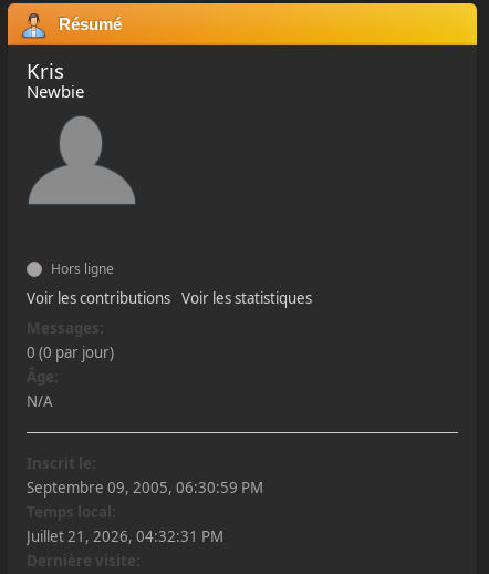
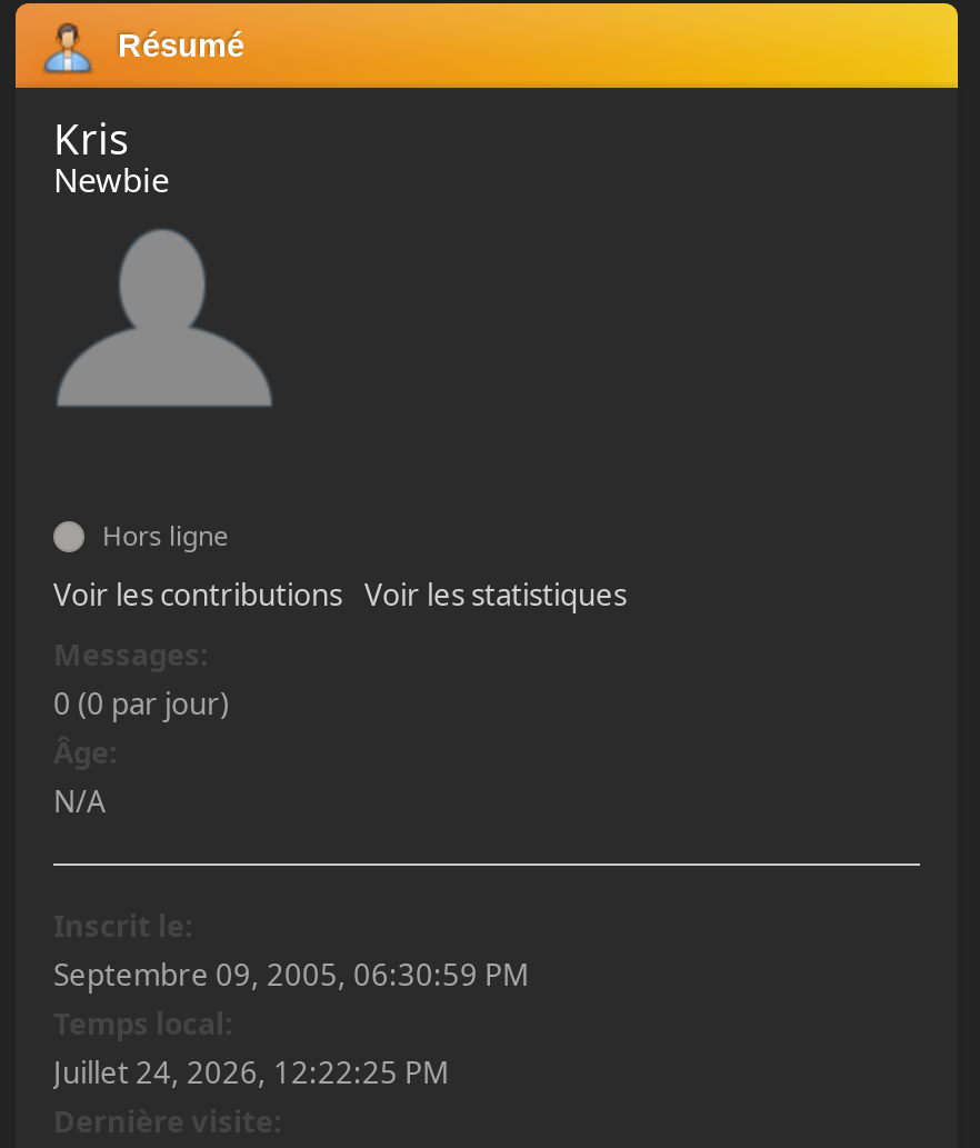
[27,526,223,546] Juillet 21, 2026, 04:32:31 PM -> [53,1052,449,1092] Juillet 24, 2026, 12:22:25 PM

